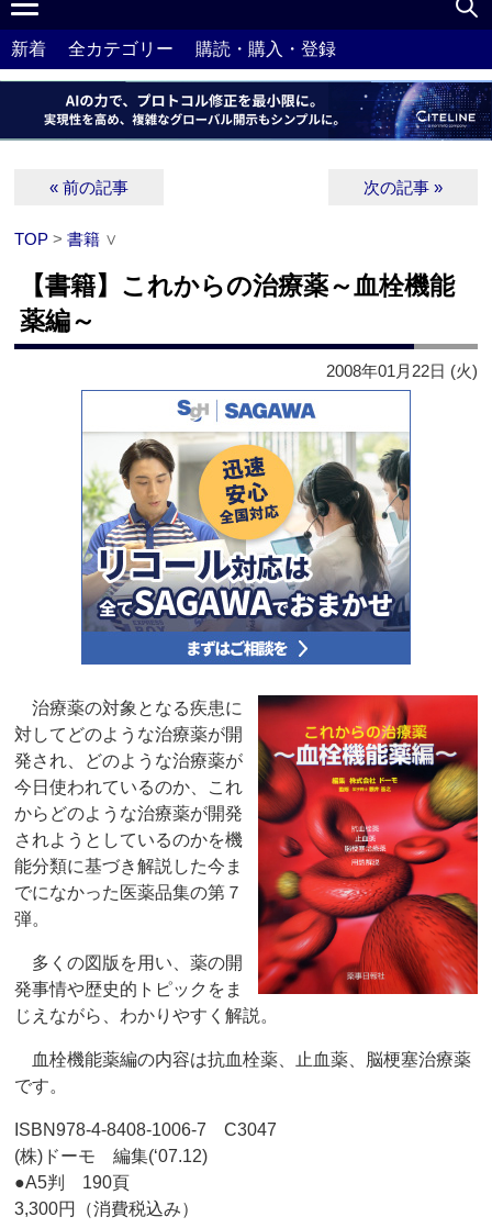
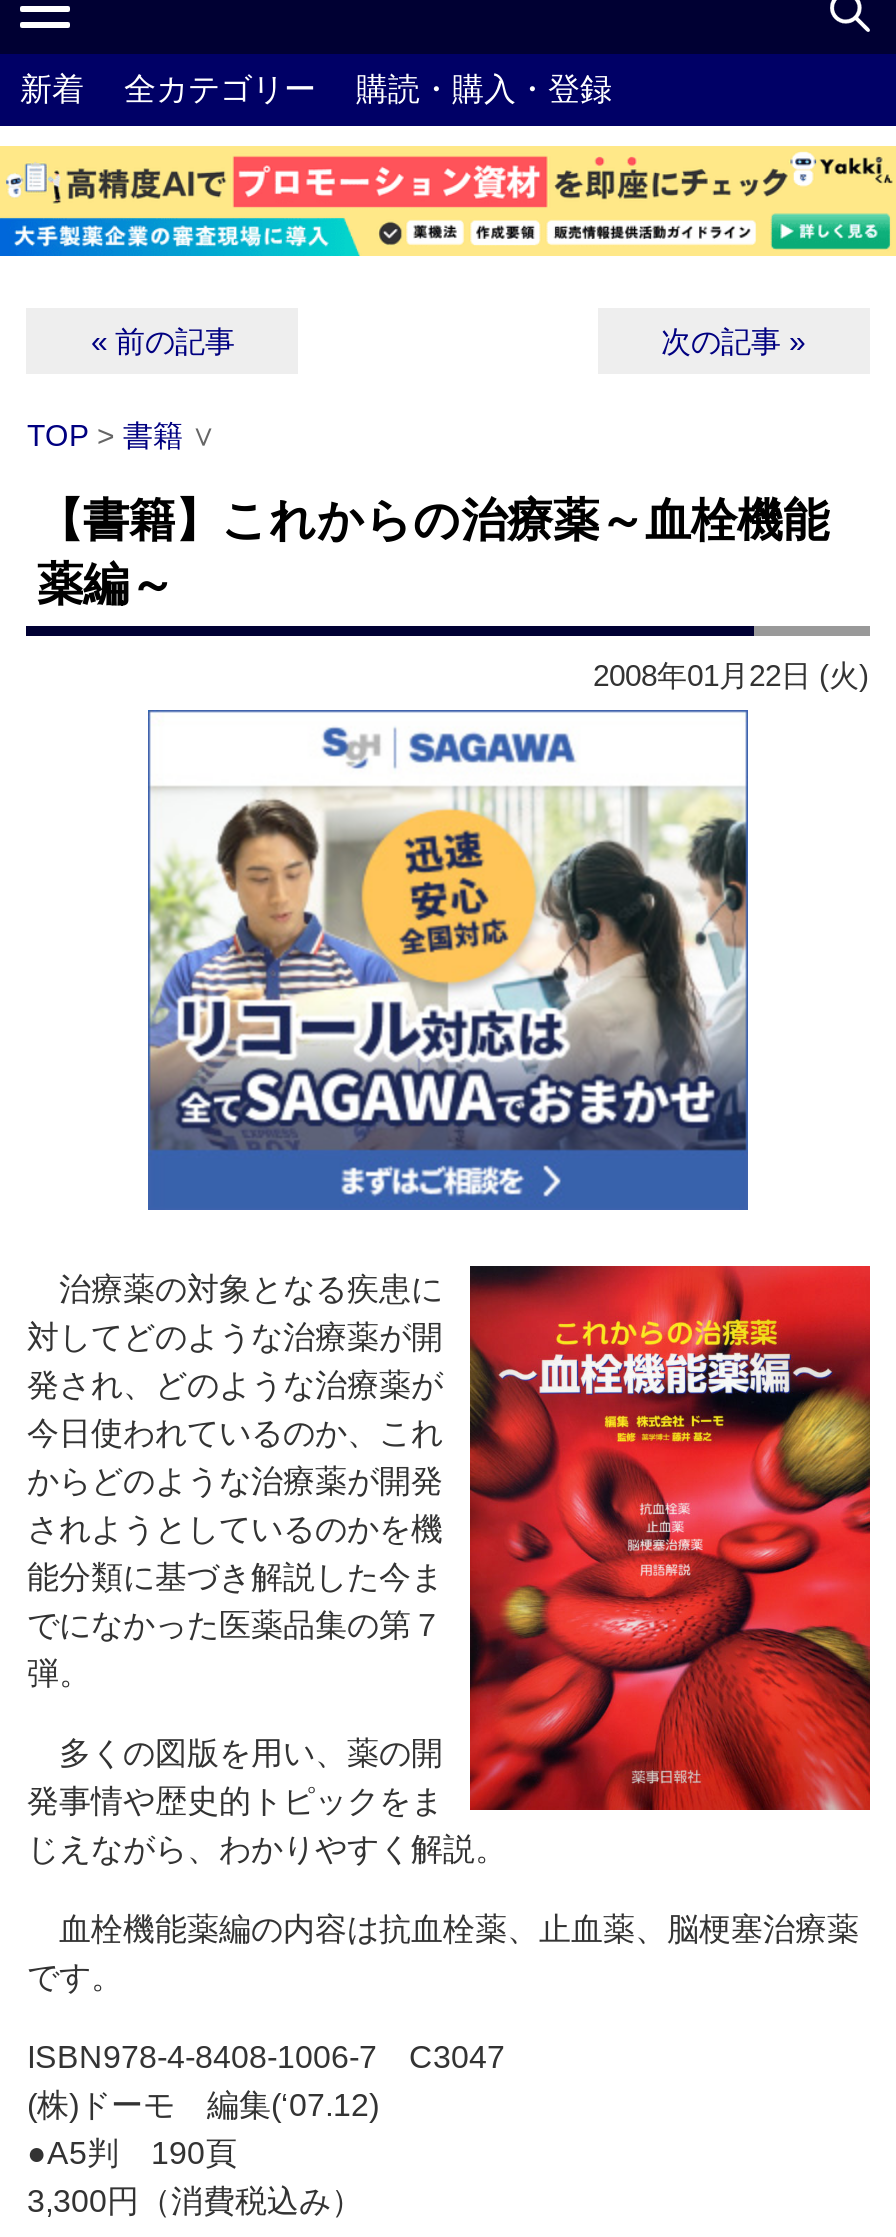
[3,79,489,142] [image] -> [6,144,890,258] [image]

